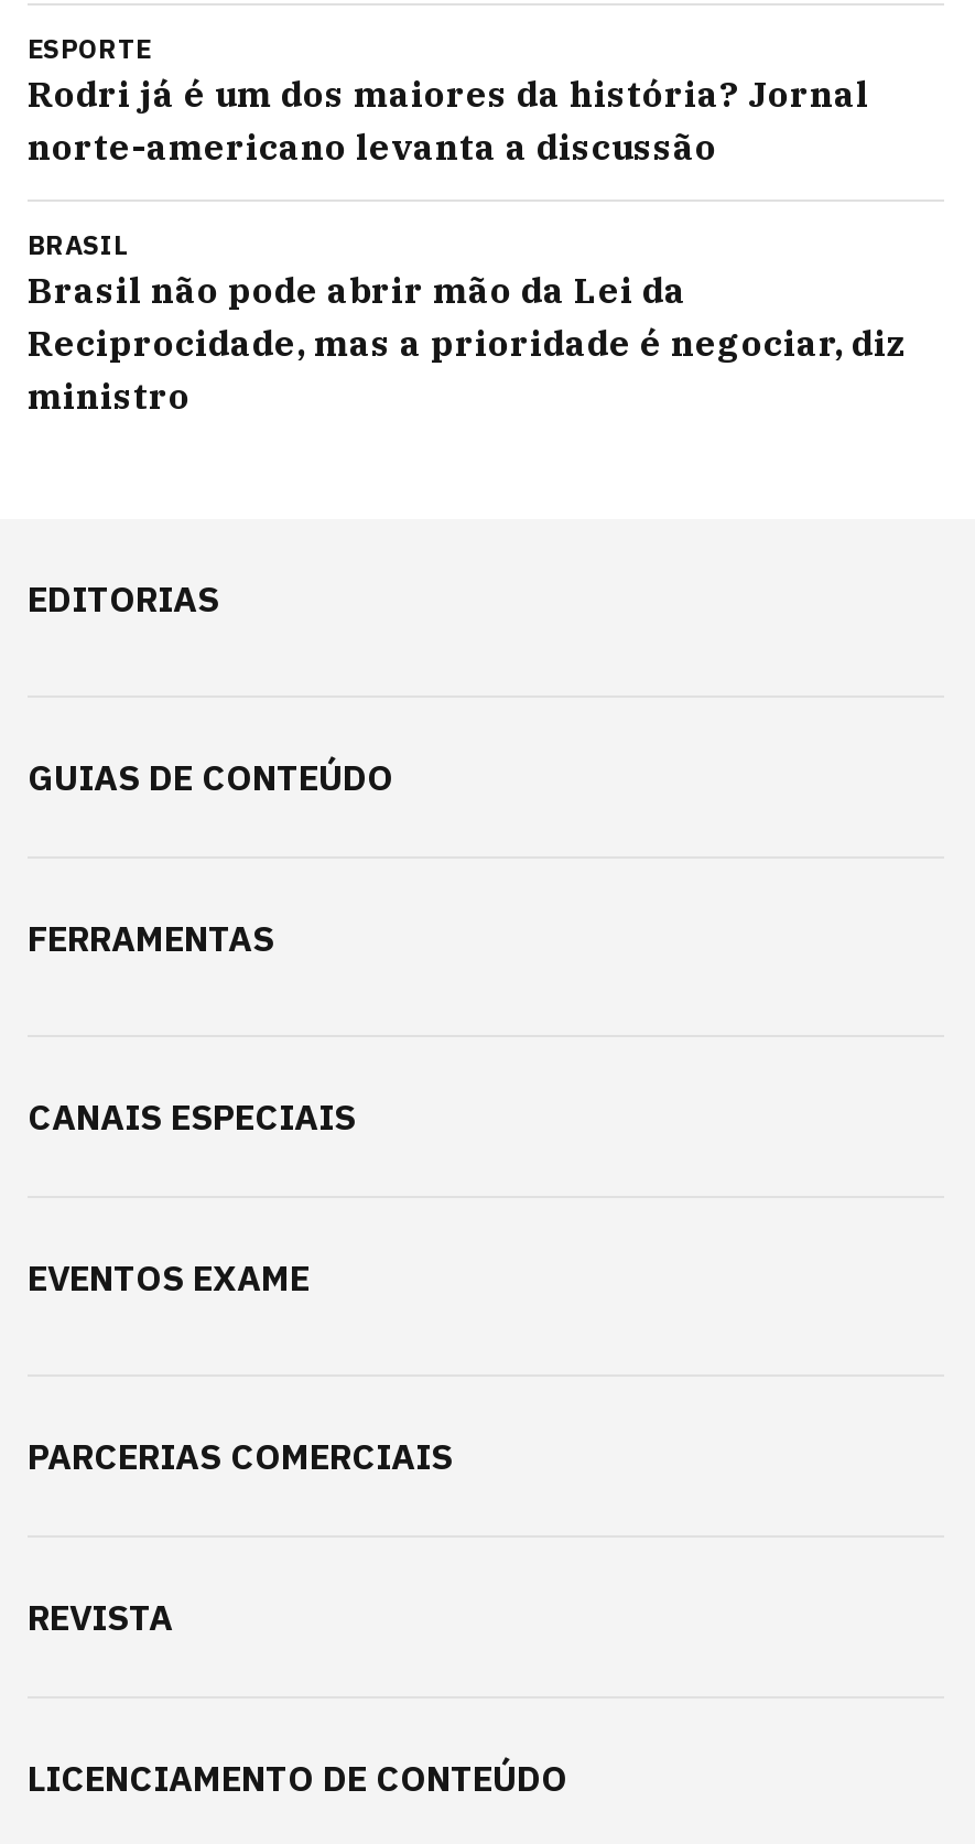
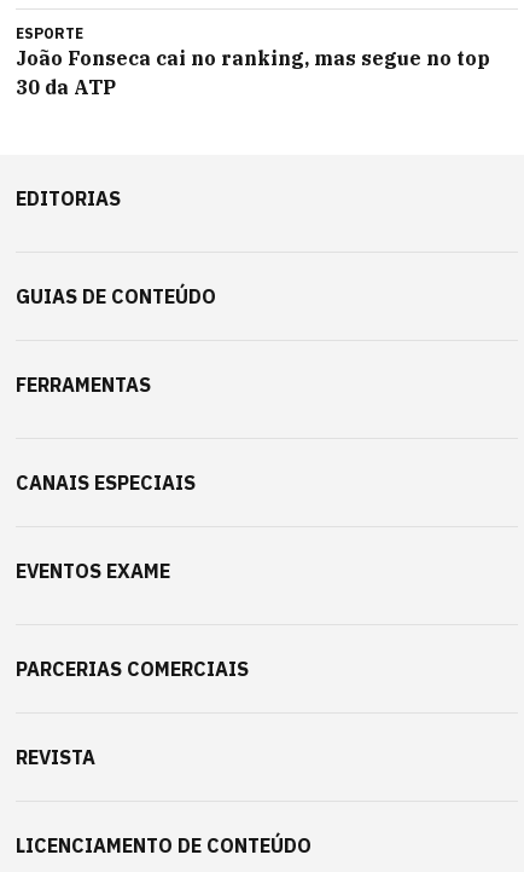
[28,72,907,418] Rodri já é um dos maiores da história? Jornal | norte-americano levanta a discussão | BRASIL | Brasil não pode abrir mão da Lei da | Reciprocidade, mas a prioridade é negociar, diz | ministro -> [16,46,490,99] João Fonseca cai no ranking, mas segue no top | 30 da ATP

